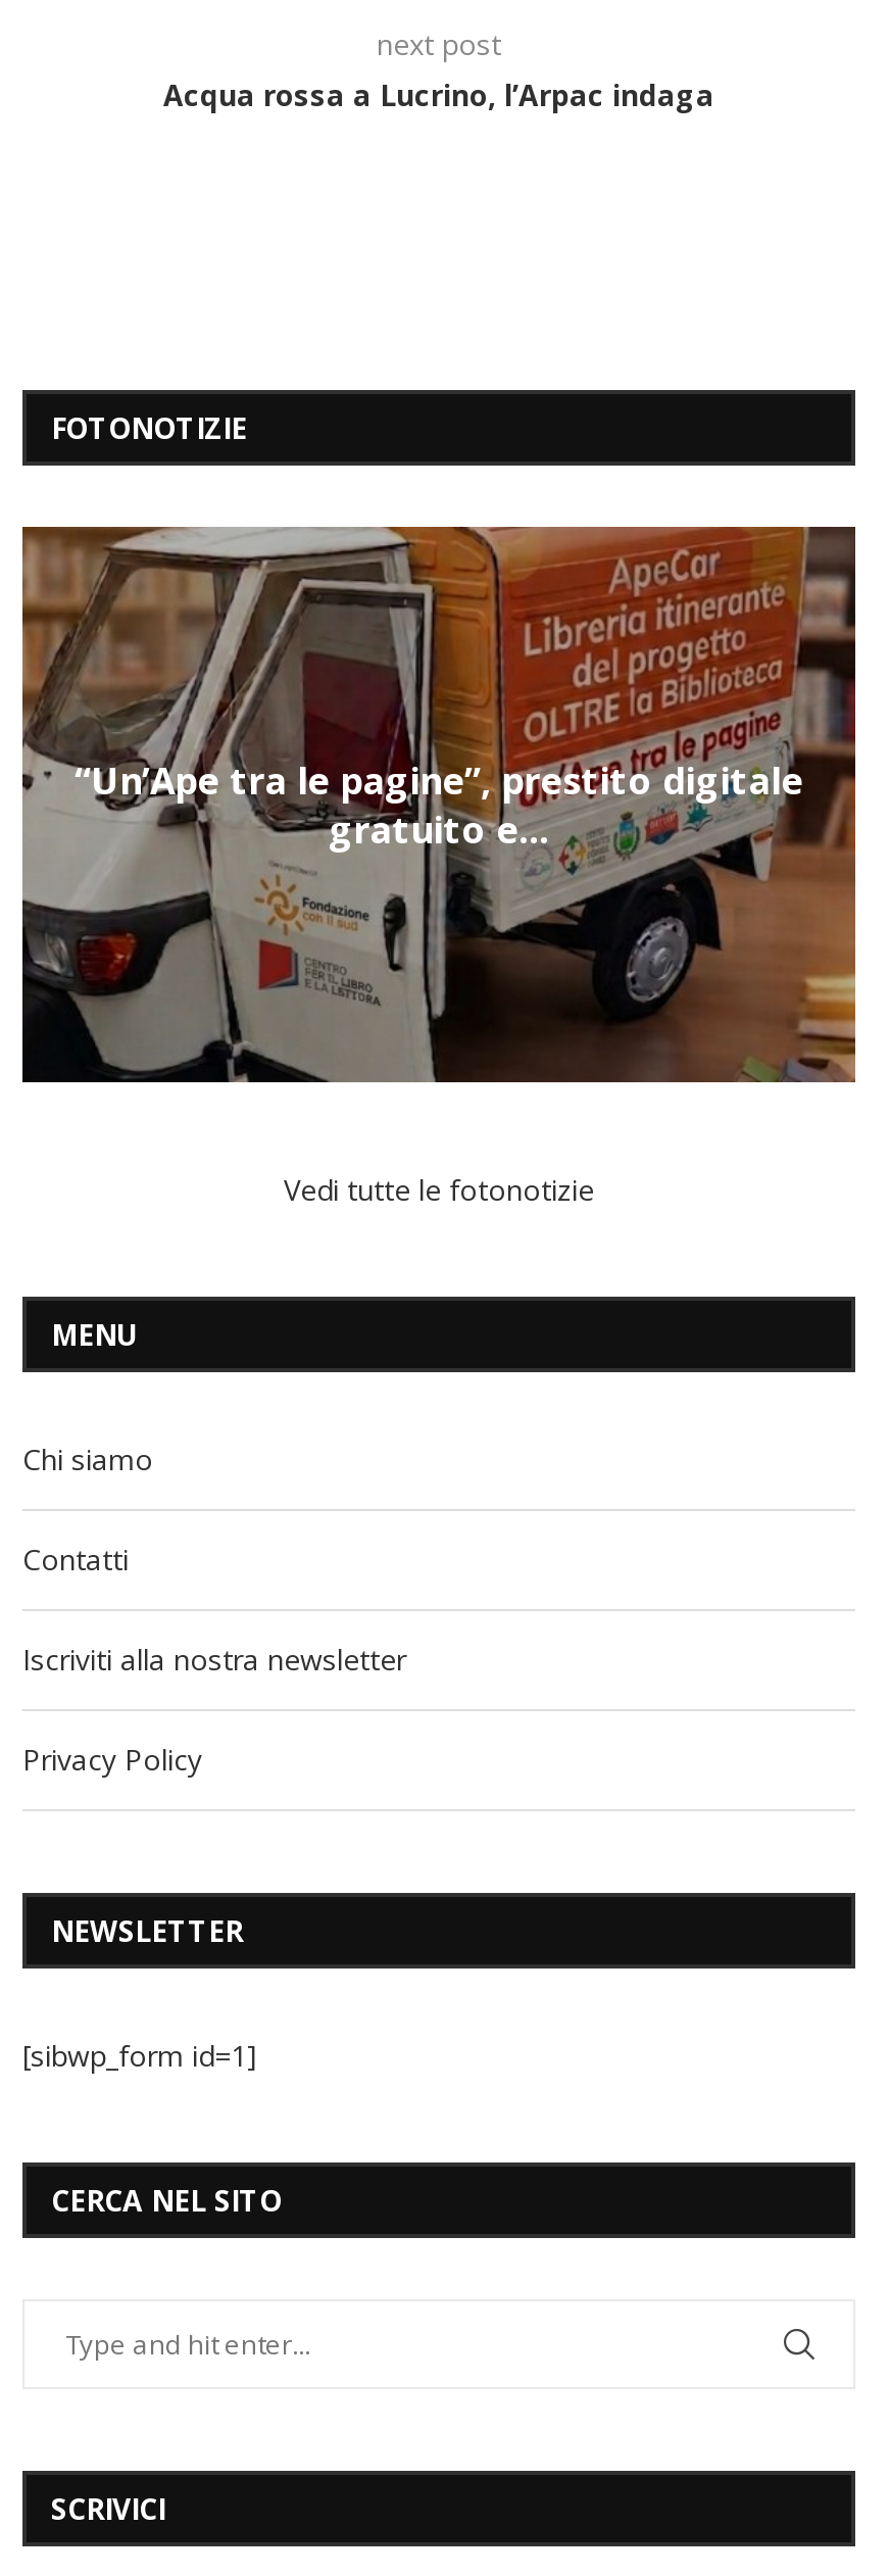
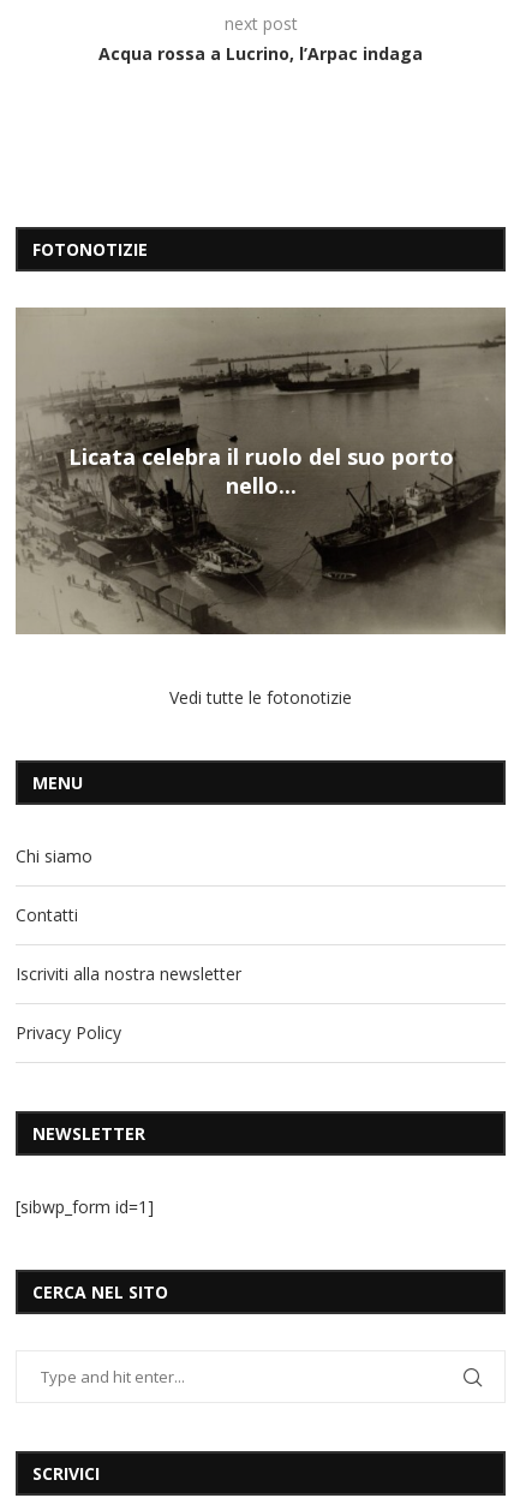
[20,525,857,1084] [image] | “Un’Ape tra le pagine”, prestito digitale | gratuito e... -> [14,308,507,635] [image] | Licata celebra il ruolo del suo porto | nello...

